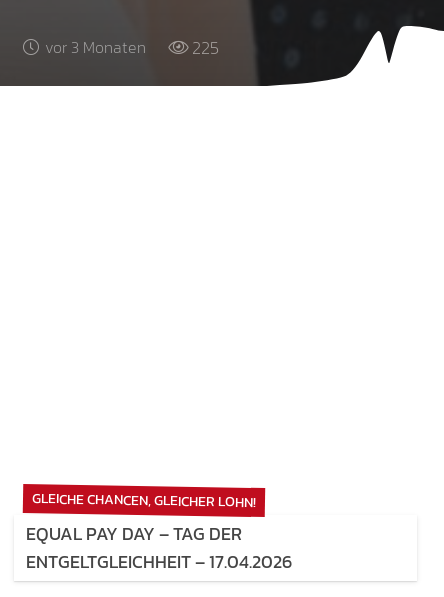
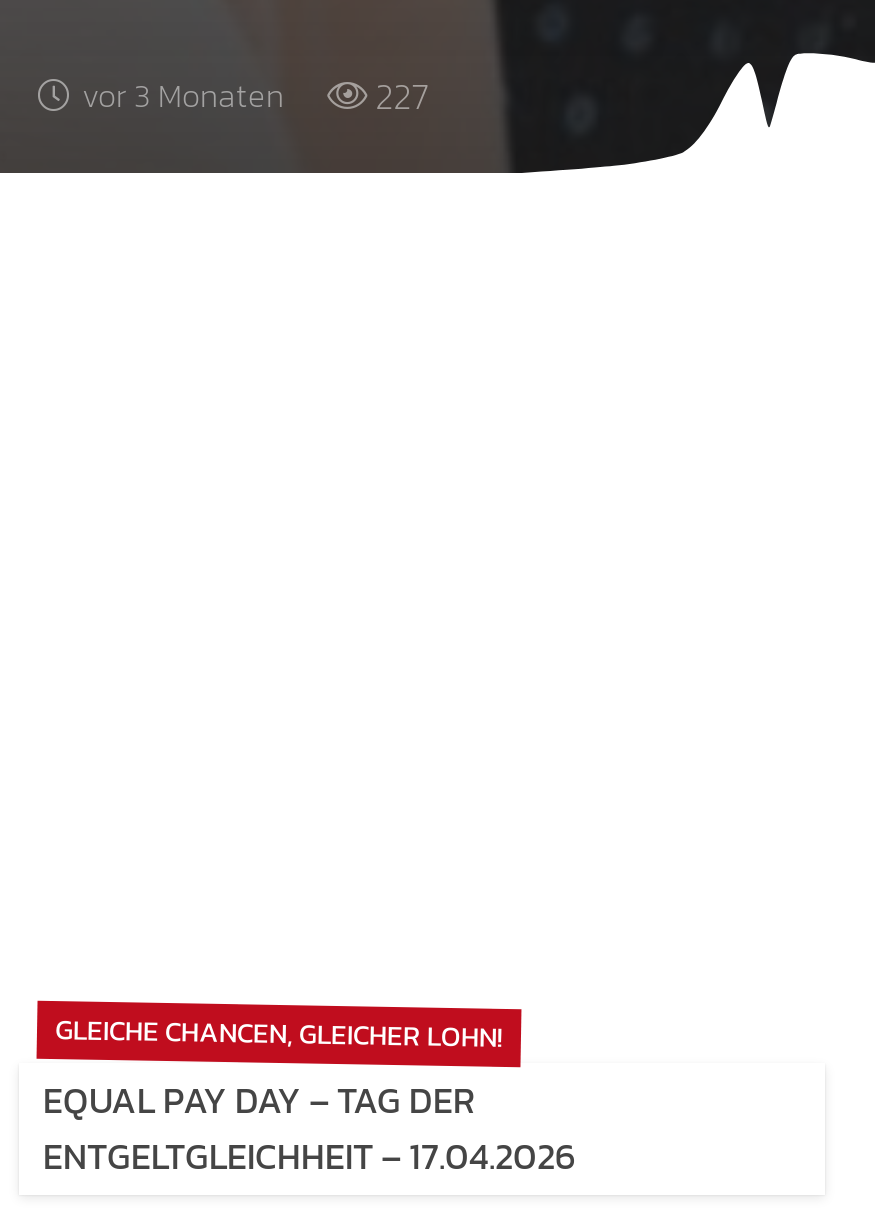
[45,34,219,61] vor 3 Monaten 225 -> [82,69,429,123] vor 3 Monaten 227

